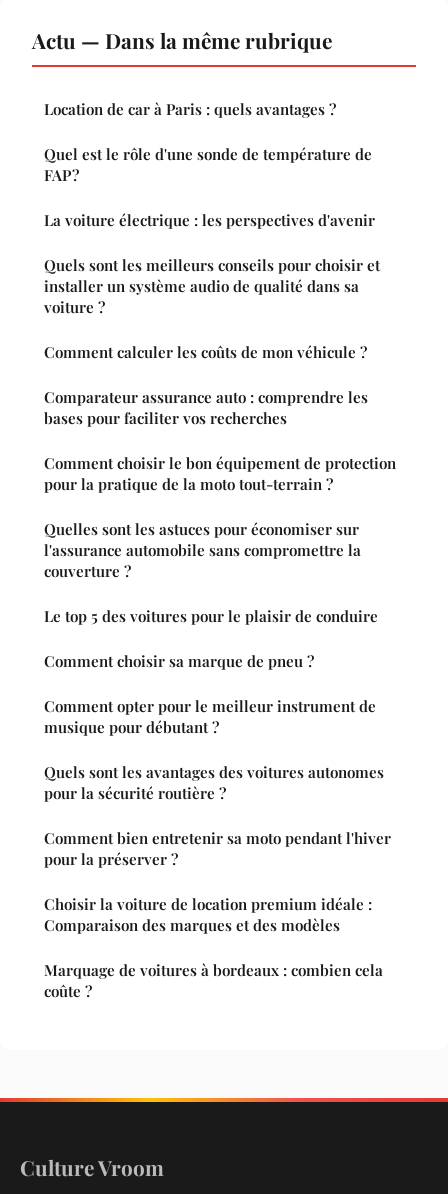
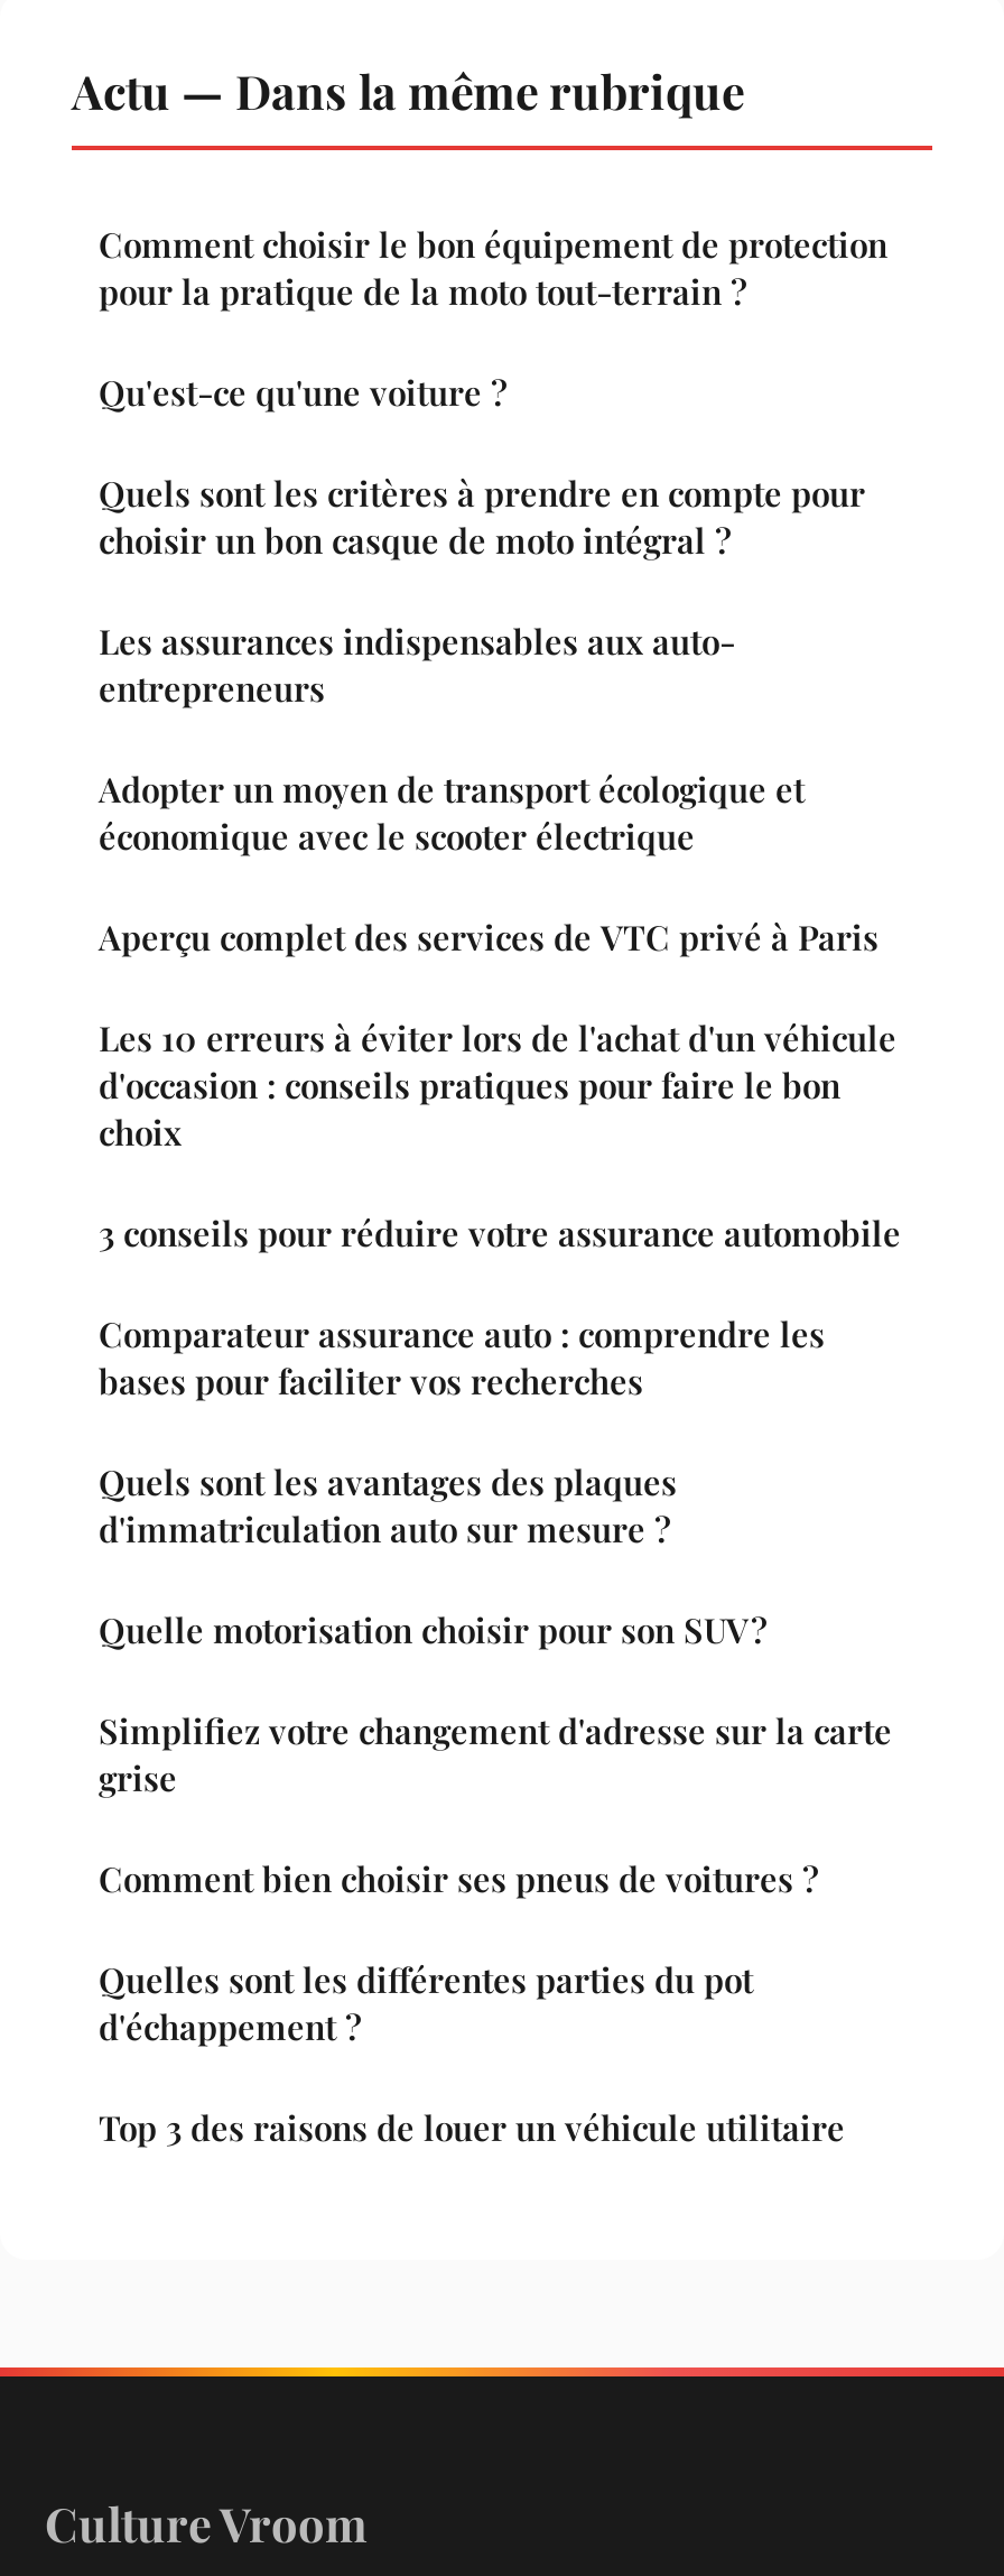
[44,99,380,362] Location de car à Paris : quels avantages ? | Quel est le rôle d'une sonde de température de | FAP ? | La voiture électrique : les perspectives d'avenir | Quels sont les meilleurs conseils pour choisir et | installer un système audio de qualité dans sa | voiture ? | Comment calculer les coûts de mon véhicule ? -> [99,369,901,1255] Qu'est-ce qu'une voiture ? | Quels sont les critères à prendre en compte pour | choisir un bon casque de moto intégral ? | Les assurances indispensables aux auto- | entrepreneurs | Adopter un moyen de transport écologique et | économique avec le scooter électrique | Aperçu complet des services de VTC privé à Paris | Les 10 erreurs à éviter lors de l'achat d'un véhicule | d'occasion : conseils pratiques pour faire le bon | choix | 3 conseils pour réduire votre assurance automobile
moved [44,387,368,428] -> [99,1311,825,1403]: Comparateur assurance auto : comprendre les | bases pour faciliter vos recherches
moved [44,453,396,494] -> [99,221,887,313]: Comment choisir le bon équipement de protection | pour la pratique de la moto tout-terrain ?
[44,519,391,1001] Quelles sont les astuces pour économiser sur | l'assurance automobile sans compromettre la | couverture ? | Le top 5 des voitures pour le plaisir de conduire | Comment choisir sa marque de pneu ? | Comment opter pour le meilleur instrument de | musique pour débutant ? | Quels sont les avantages des voitures autonomes | pour la sécurité routière ? | Comment bien entretenir sa moto pendant l'hiver | pour la préserver ? | Choisir la voiture de location premium idéale : | Comparaison des marques et des modèles | Marquage de voitures à bordeaux : combien cela | coûte ? -> [99,1459,892,2149] Quels sont les avantages des plaques | d'immatriculation auto sur mesure ? | Quelle motorisation choisir pour son SUV ? | Simplifiez votre changement d'adresse sur la carte | grise | Comment bien choisir ses pneus de voitures ? | Quelles sont les différentes parties du pot | d'échappement ? | Top 3 des raisons de louer un véhicule utilitaire

